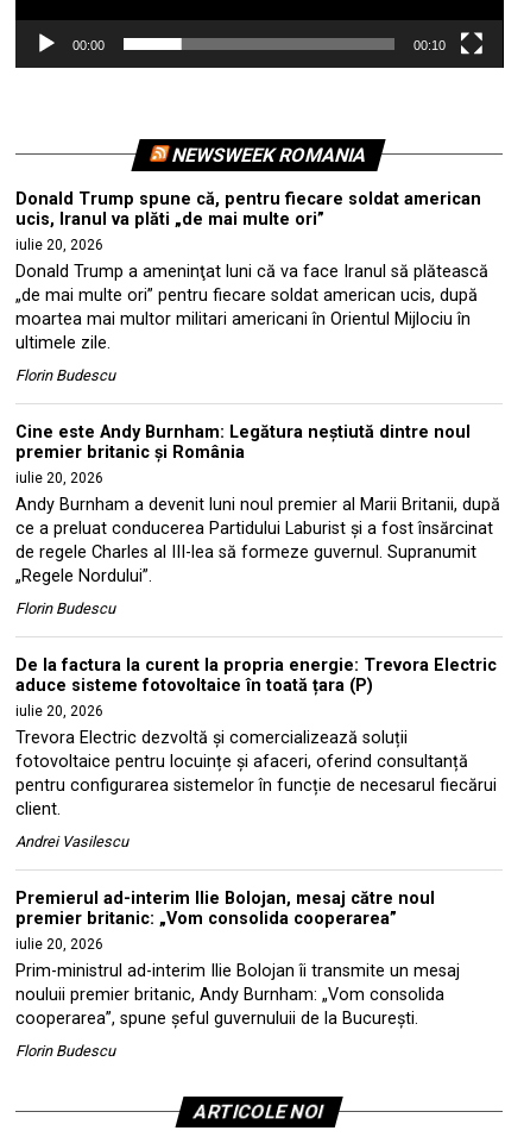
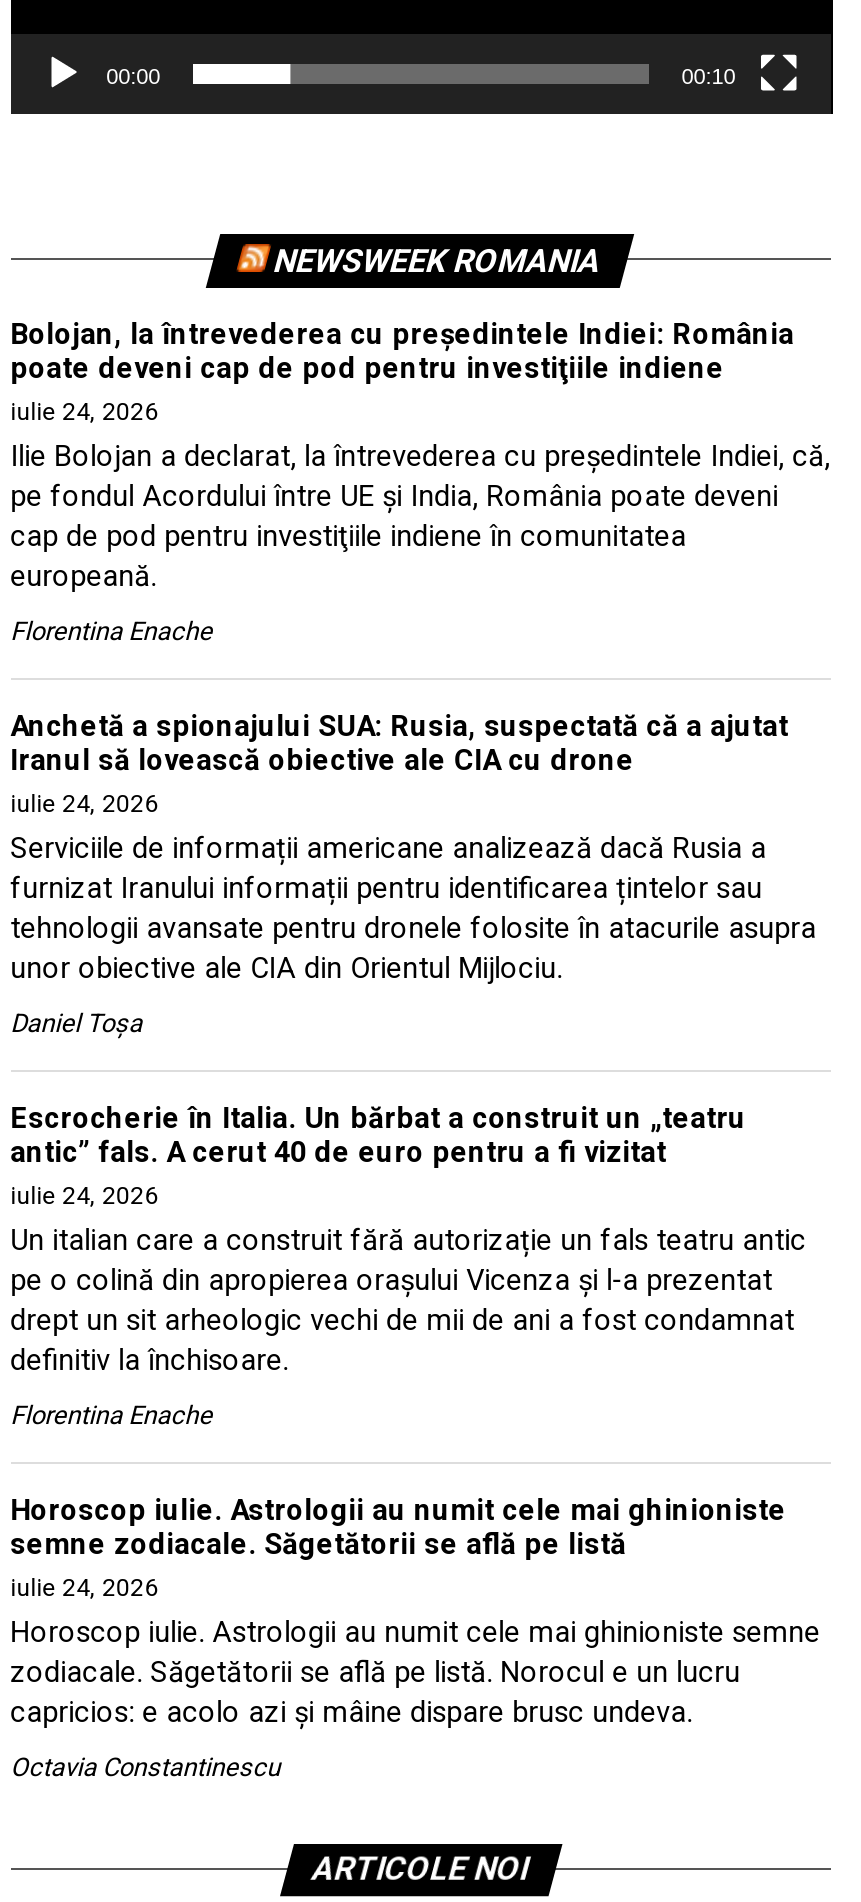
[15,189,488,353] Donald Trump spune că, pentru fiecare soldat american | ucis, Iranul va plăti „de mai multe ori” | iulie 20, 2026 | Donald Trump a ameninţat luni că va face Iranul să plătească | „de mai multe ori” pentru fiecare soldat american ucis, după | moartea mai multor militari americani în Orientul Mijlociu în | ultimele zile. -> [10,318,830,594] Bolojan, la întrevederea cu preşedintele Indiei: România | poate deveni cap de pod pentru investiţiile indiene | iulie 24, 2026 | Ilie Bolojan a declarat, la întrevederea cu preşedintele Indiei, că, | pe fondul Acordului între UE şi India, România poate deveni | cap de pod pentru investiţiile indiene în comunitatea | europeană.
[15,366,115,384] Florin Budescu -> [10,616,212,646] Florentina Enache
[15,422,500,586] Cine este Andy Burnham: Legătura neștiută dintre noul | premier britanic și România | iulie 20, 2026 | Andy Burnham a devenit luni noul premier al Marii Britanii, după | ce a preluat conducerea Partidului Laburist și a fost însărcinat | de regele Charles al III-lea să formeze guvernul. Supranumit | „Regele Nordului”. -> [10,710,816,986] Anchetă a spionajului SUA: Rusia, suspectată că a ajutat | Iranul să lovească obiective ale CIA cu drone | iulie 24, 2026 | Serviciile de informații americane analizează dacă Rusia a | furnizat Iranului informații pentru identificarea țintelor sau | tehnologii avansate pentru dronele folosite în atacurile asupra | unor obiective ale CIA din Orientul Mijlociu.
[15,599,115,617] Florin Budescu -> [10,1008,142,1038] Daniel Toșa
[15,655,496,819] De la factura la curent la propria energie: Trevora Electric | aduce sisteme fotovoltaice în toată țara (P) | iulie 20, 2026 | Trevora Electric dezvoltă și comercializează soluții | fotovoltaice pentru locuințe și afaceri, oferind consultanță | pentru configurarea sistemelor în funcție de necesarul fiecărui | client. -> [10,1102,806,1378] Escrocherie în Italia. Un bărbat a construit un „teatru | antic” fals. A cerut 40 de euro pentru a fi vizitat | iulie 24, 2026 | Un italian care a construit fără autorizație un fals teatru antic | pe o colină din apropierea orașului Vicenza și l-a prezentat | drept un sit arheologic vechi de mii de ani a fost condamnat | definitiv la închisoare.
[15,832,128,850] Andrei Vasilescu -> [10,1400,212,1430] Florentina Enache
[15,888,459,1029] Premierul ad-interim Ilie Bolojan, mesaj către noul | premier britanic: „Vom consolida cooperarea” | iulie 20, 2026 | Prim-ministrul ad-interim Ilie Bolojan îi transmite un mesaj | nouluii premier britanic, Andy Burnham: „Vom consolida | cooperarea”, spune şeful guvernuluii de la Bucureşti. -> [10,1494,820,1730] Horoscop iulie. Astrologii au numit cele mai ghinioniste | semne zodiacale. Săgetătorii se află pe listă | iulie 24, 2026 | Horoscop iulie. Astrologii au numit cele mai ghinioniste semne | zodiacale. Săgetătorii se află pe listă. Norocul e un lucru | capricios: e acolo azi și mâine dispare brusc undeva.
[15,1042,115,1059] Florin Budescu -> [10,1752,280,1782] Octavia Constantinescu

